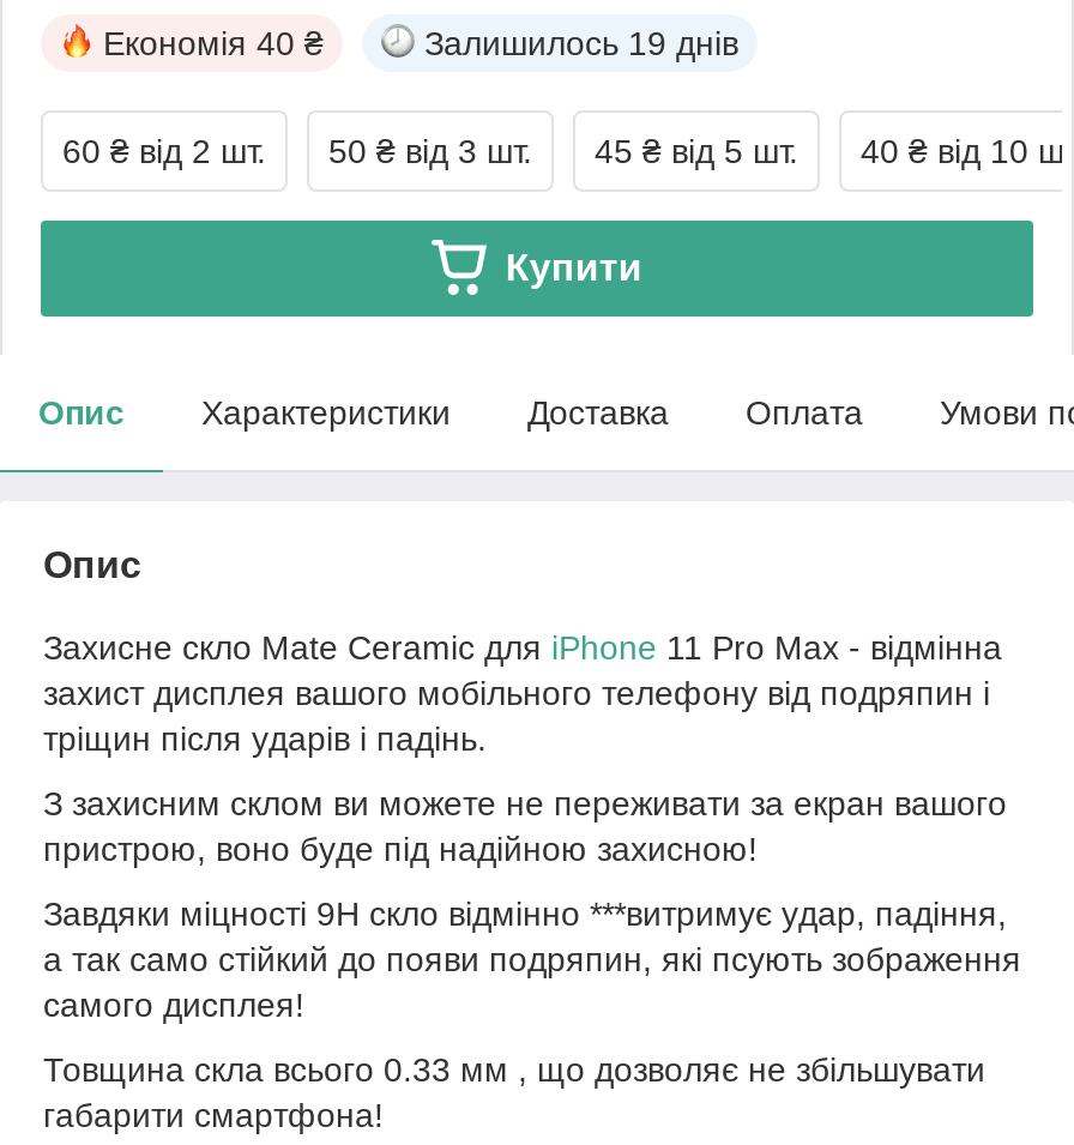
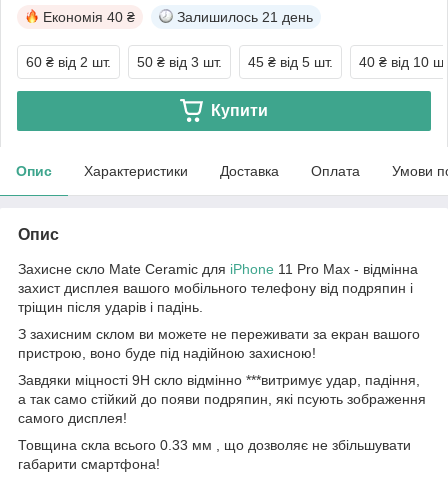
[424,23,738,62] Залишилось 19 днів -> [177,9,313,25] Залишилось 21 день

